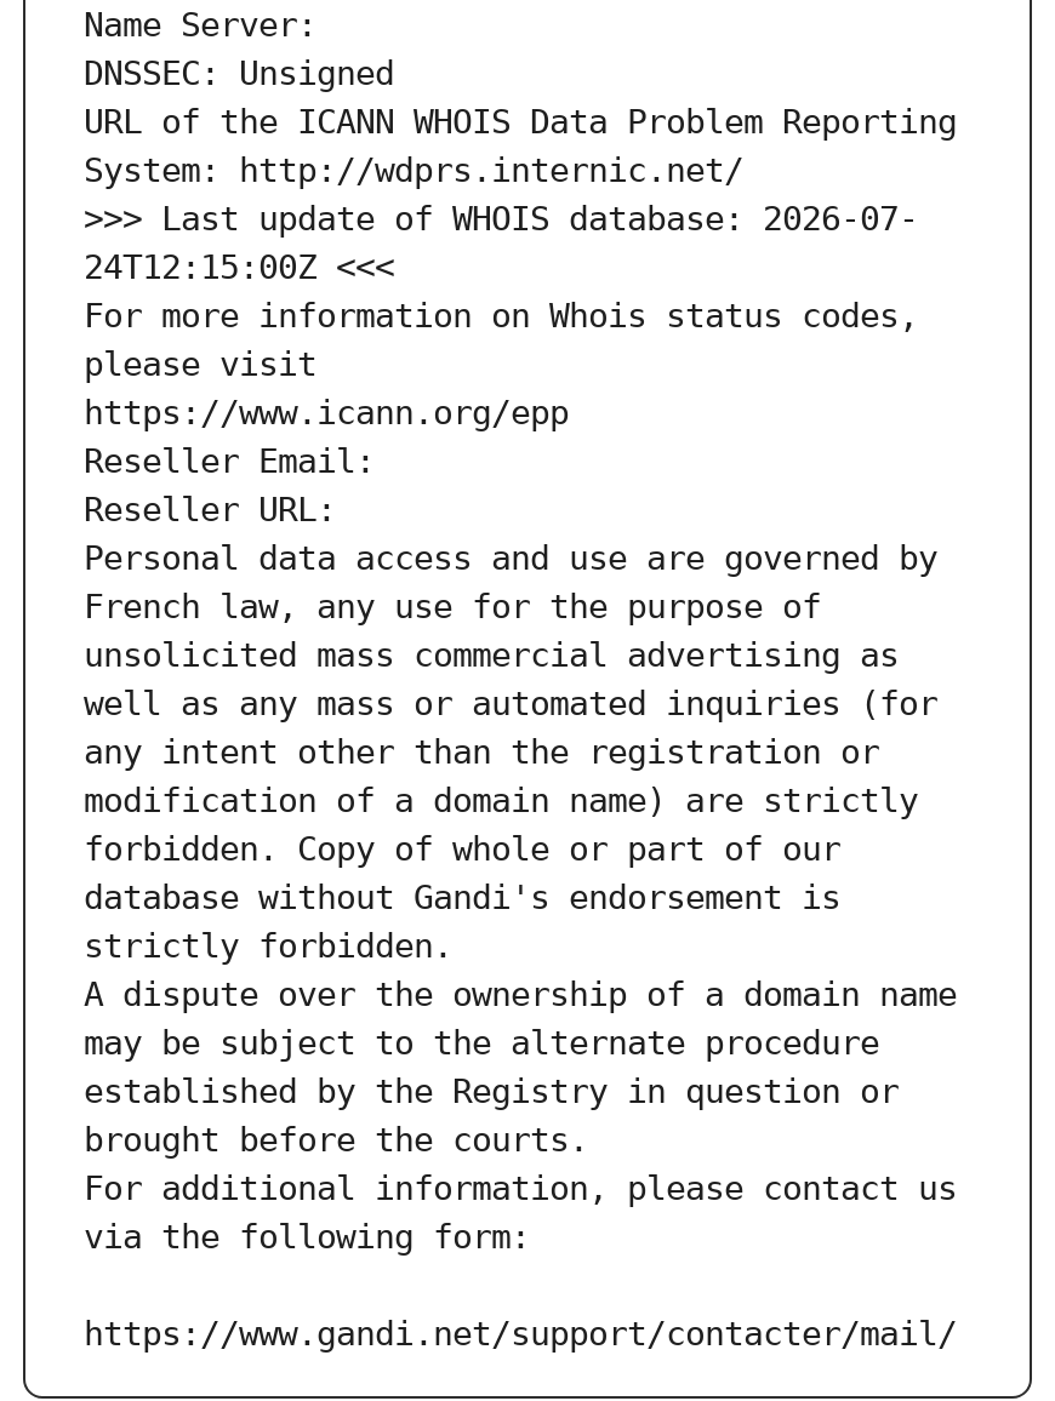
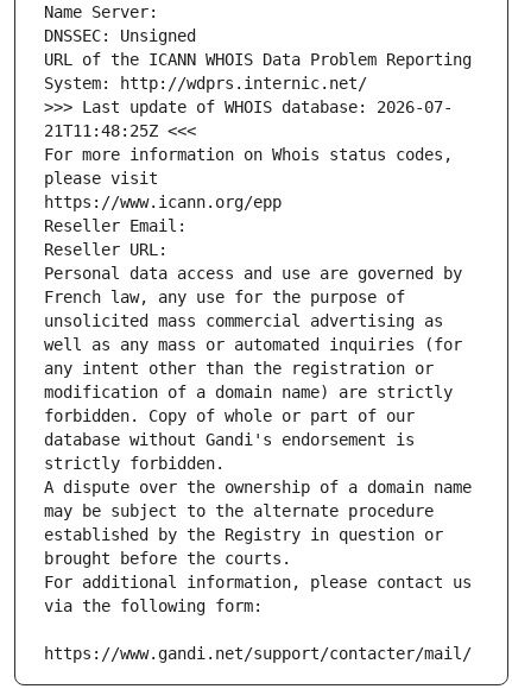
[84,248,394,287] 24T12:15:00Z <<< -> [44,122,196,141] 21T11:48:25Z <<<

